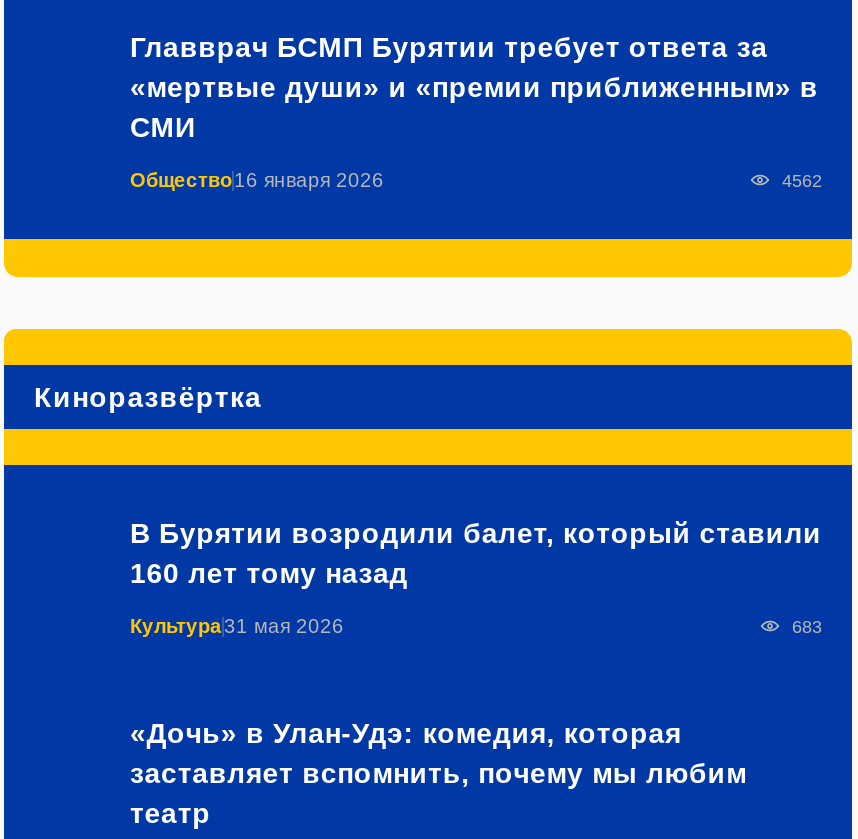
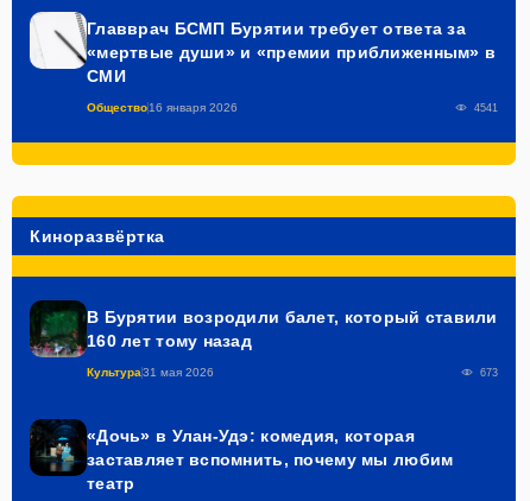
none -> [29,11,86,70] [image]
[782,172,822,192] 4562 -> [474,103,498,114] 4541
none -> [29,299,84,359] [image]
[792,618,822,638] 683 -> [480,367,498,379] 673
none -> [29,418,86,477] [image]

